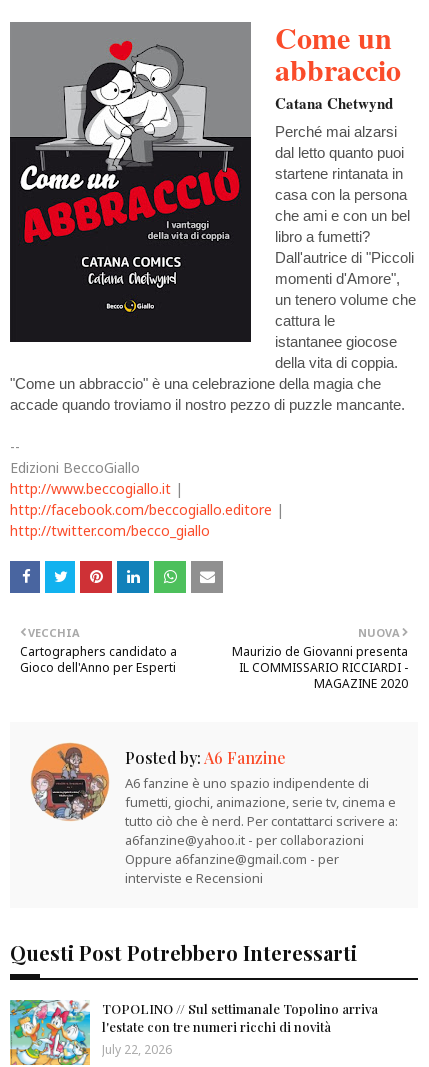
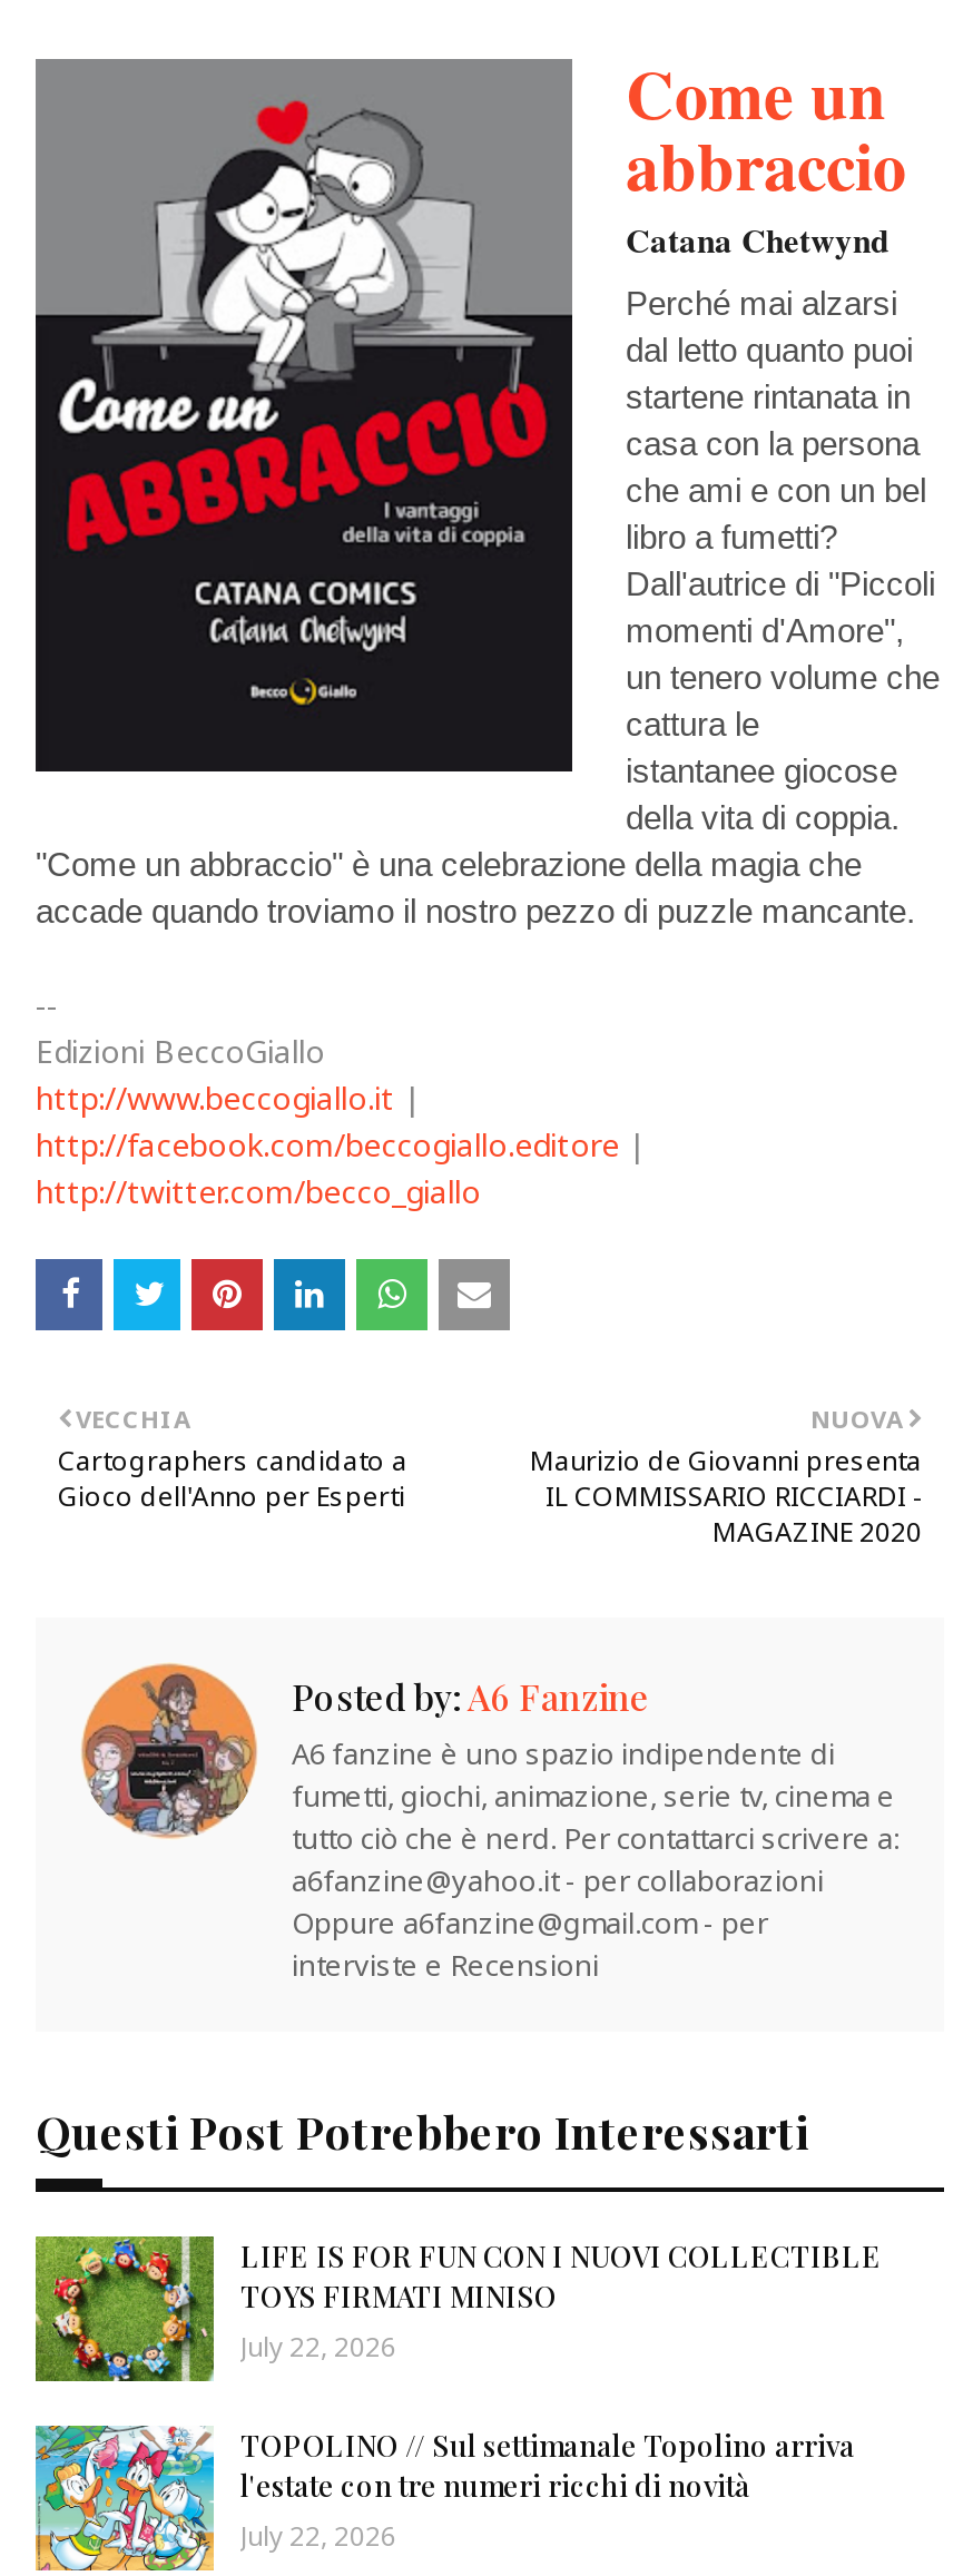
none -> [33,2234,882,2383] [image] | LIFE IS FOR FUN CON I NUOVI COLLECTIBLE | TOYS FIRMATI MINISO | July 22, 2026

